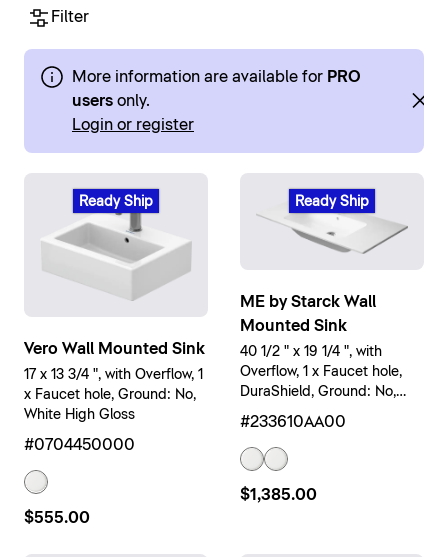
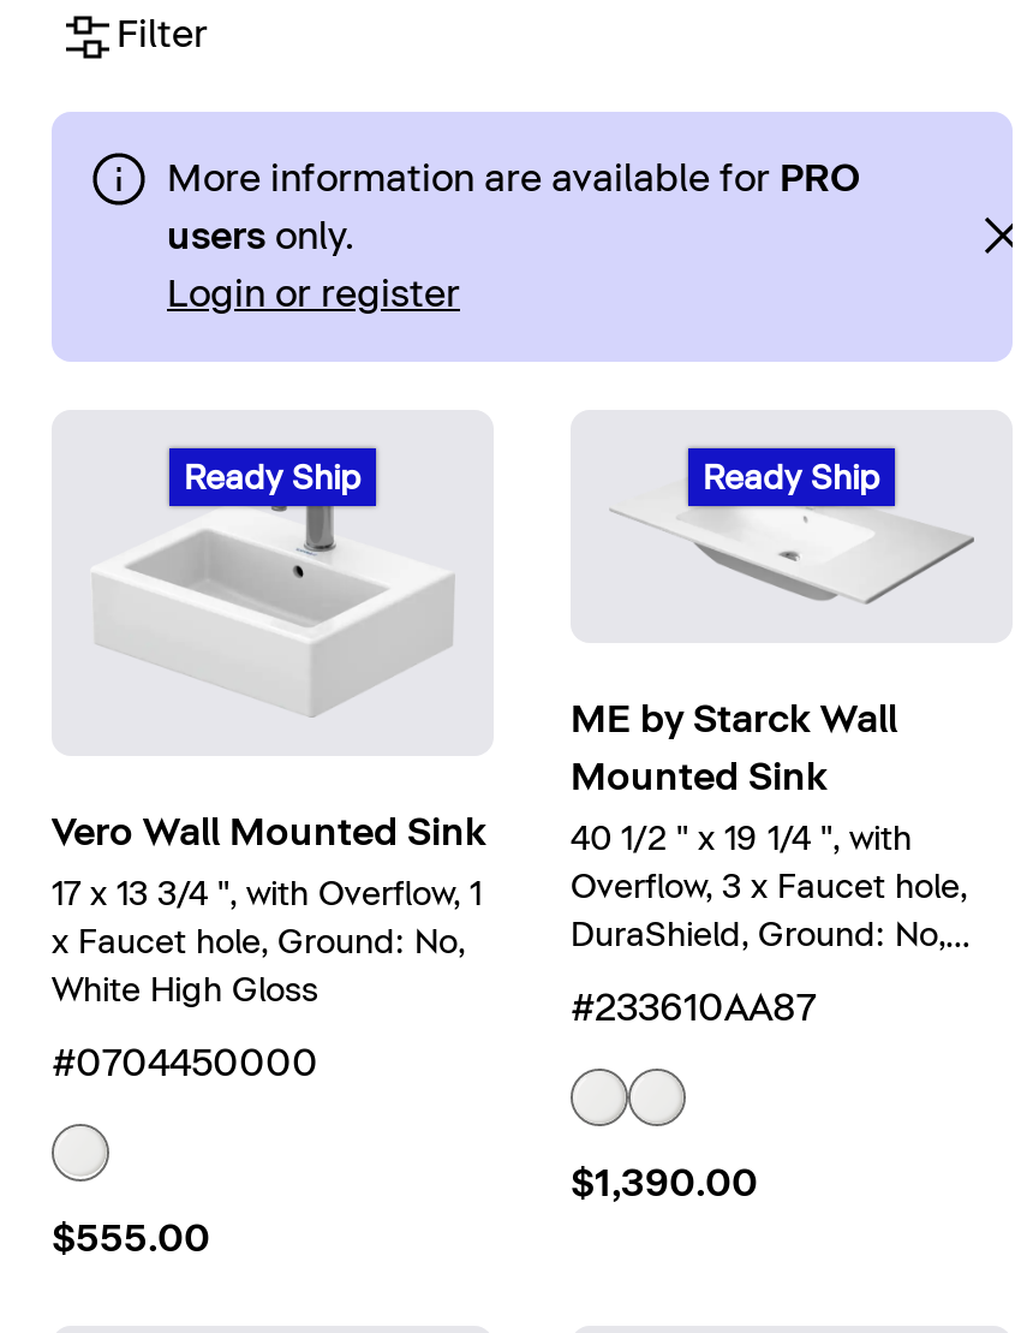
[240,365,402,379] Overflow, 1 x Faucet hole, -> [571,872,967,906] Overflow, 3 x Faucet hole,
[240,414,346,430] #233610AA00 -> [571,990,816,1029] #233610AA87
[240,487,317,503] $1,385.00 -> [571,1165,758,1204] $1,390.00

